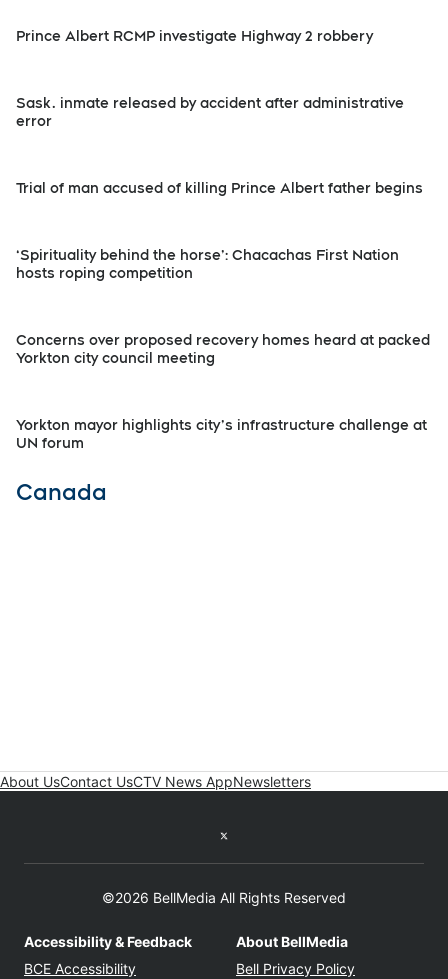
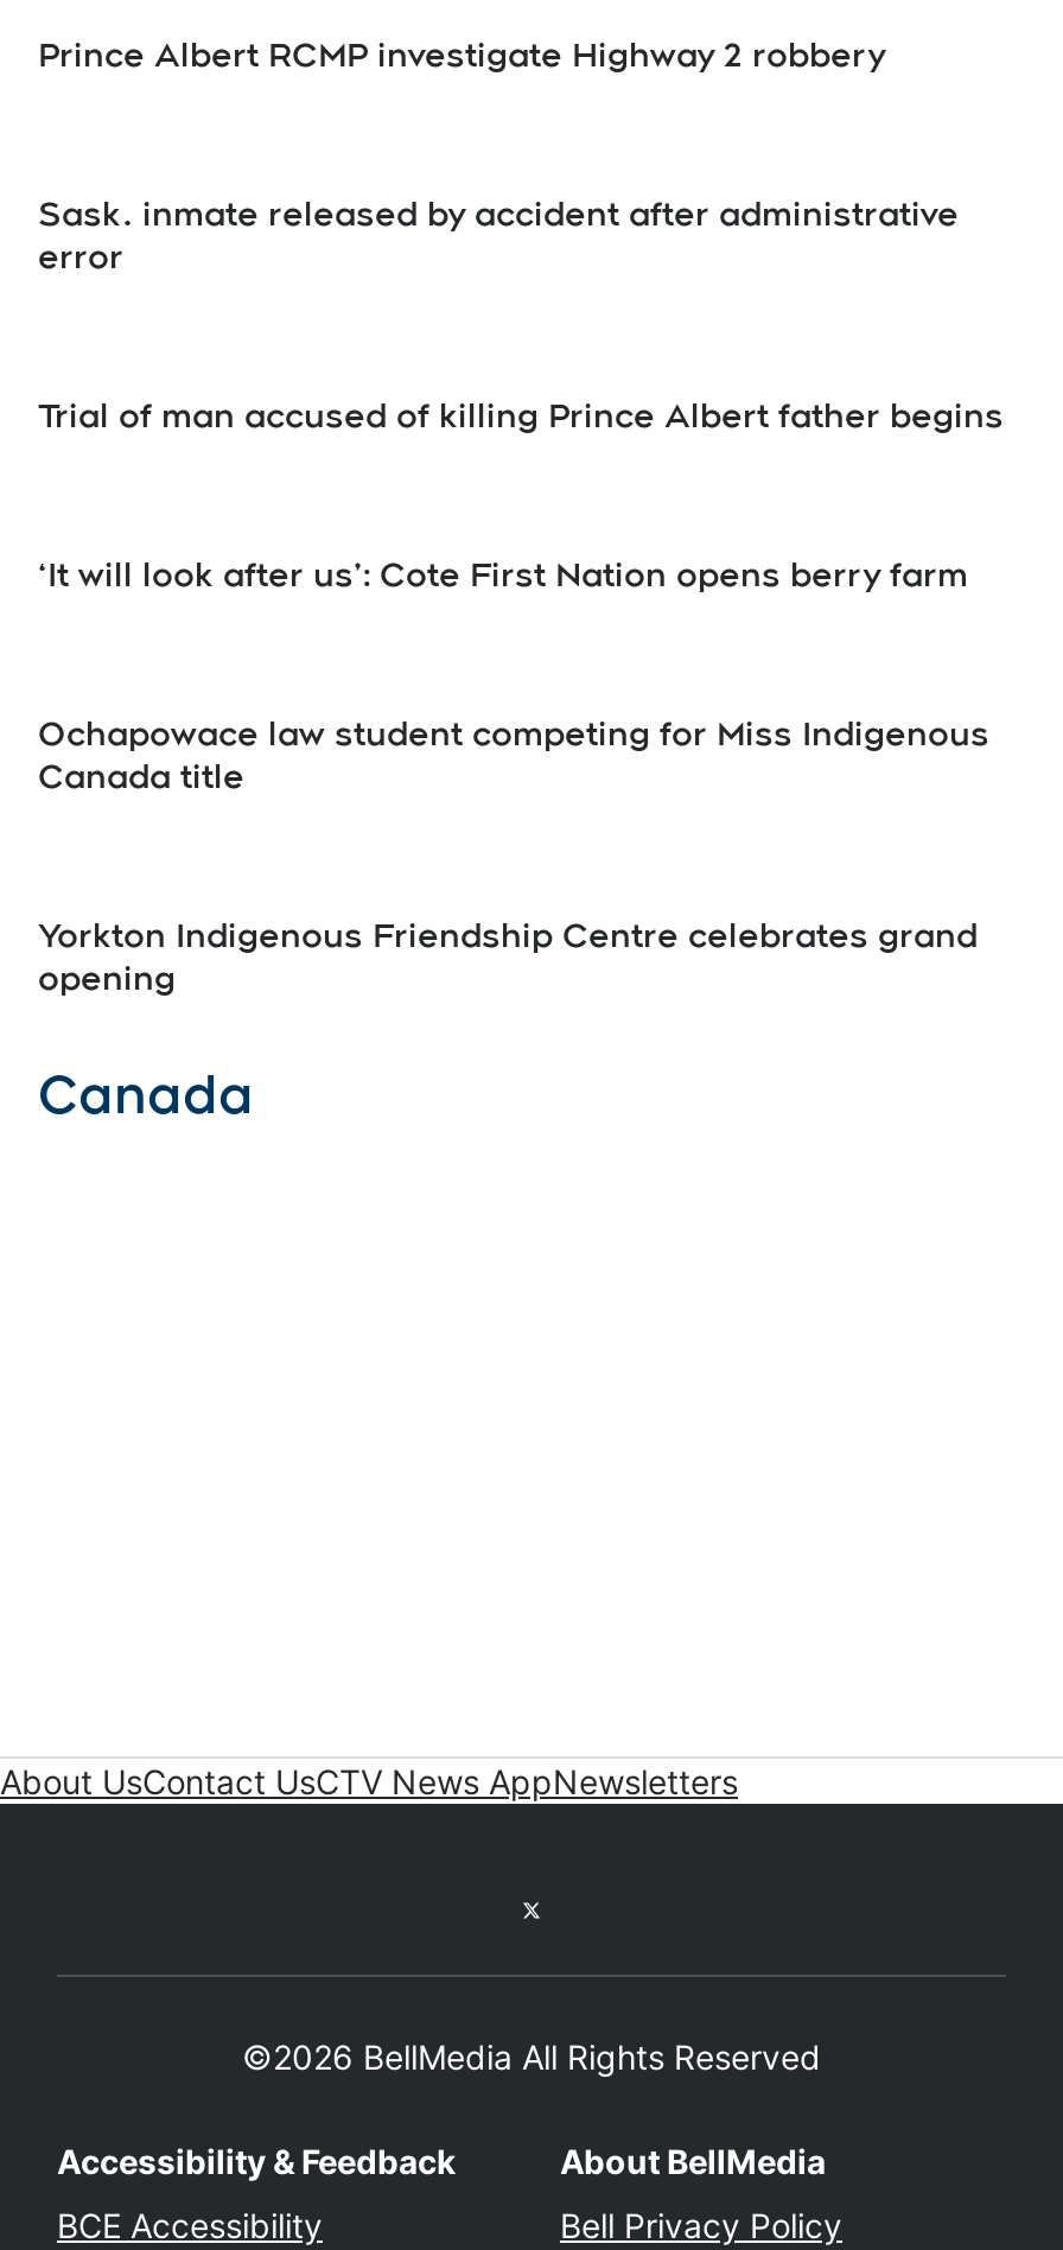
[16,247,399,281] ‘Spirituality behind the horse’: Chacachas First Nation | hosts roping competition -> [38,555,968,593] ‘It will look after us’: Cote First Nation opens berry farm
[16,332,430,366] Concerns over proposed recovery homes heard at packed | Yorkton city council meeting -> [38,714,989,795] Ochapowace law student competing for Miss Indigenous | Canada title
[16,417,427,451] Yorkton mayor highlights city’s infrastructure challenge at | UN forum -> [38,916,978,997] Yorkton Indigenous Friendship Centre celebrates grand | opening

